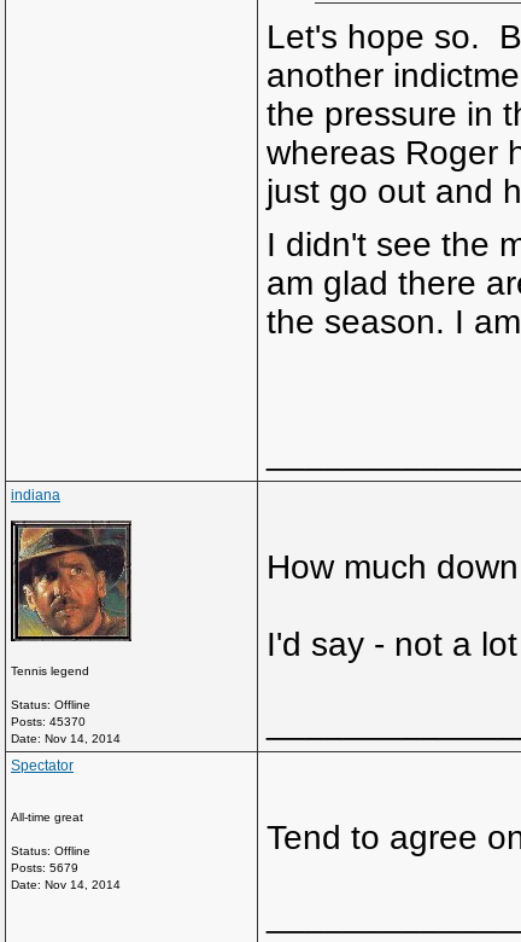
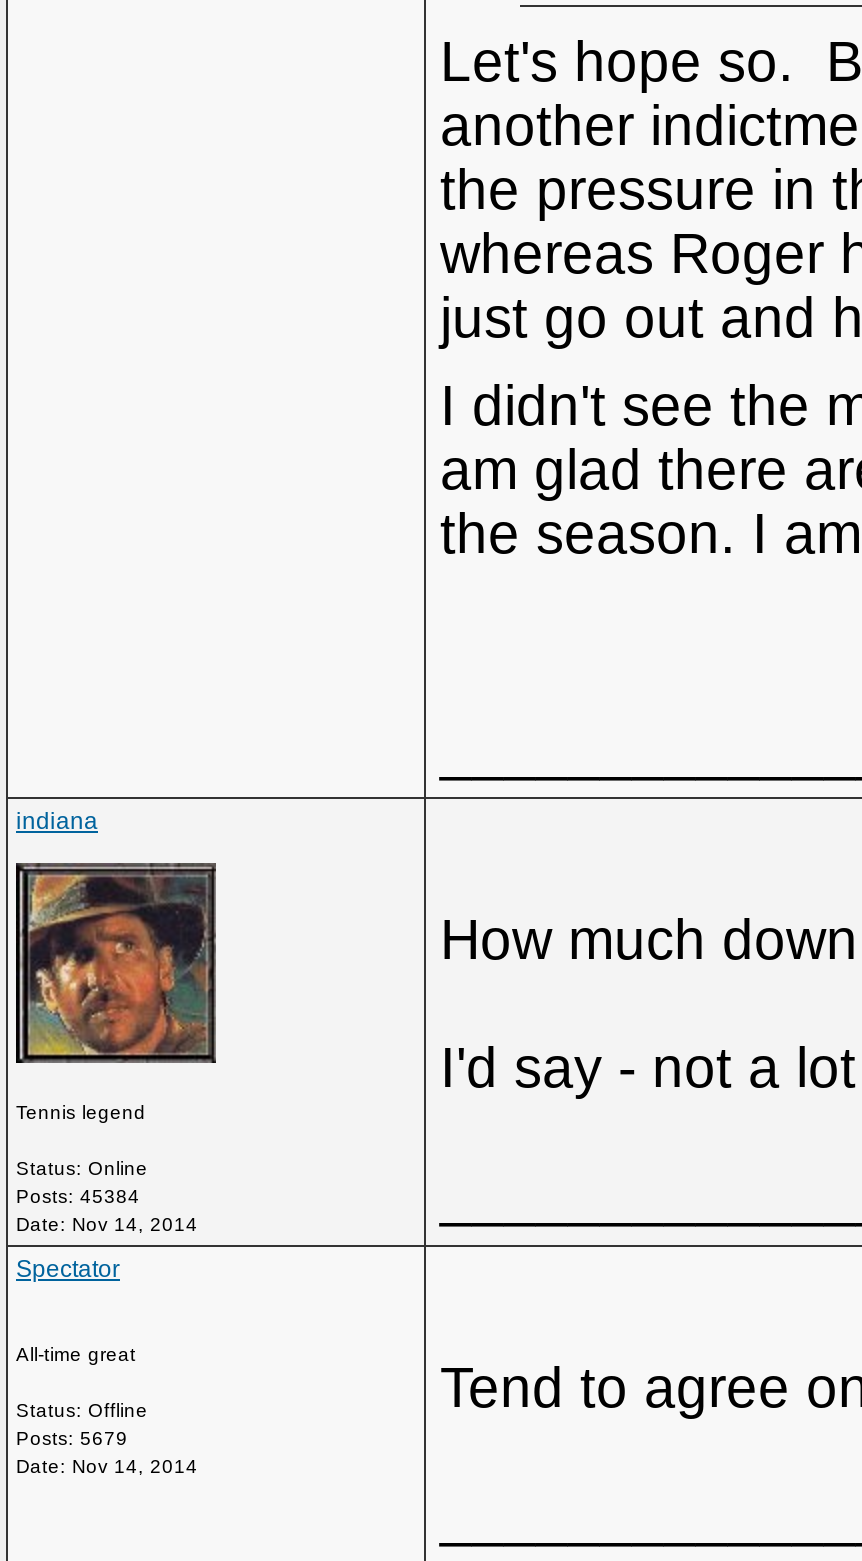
[11,698,90,711] Status: Offline -> [16,1157,148,1179] Status: Online
[11,715,86,728] Posts: 45370 -> [16,1185,140,1207] Posts: 45384

